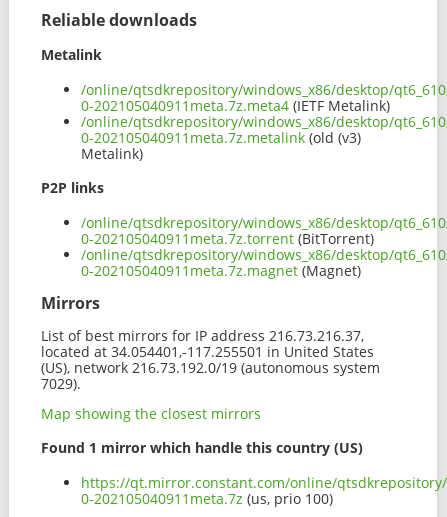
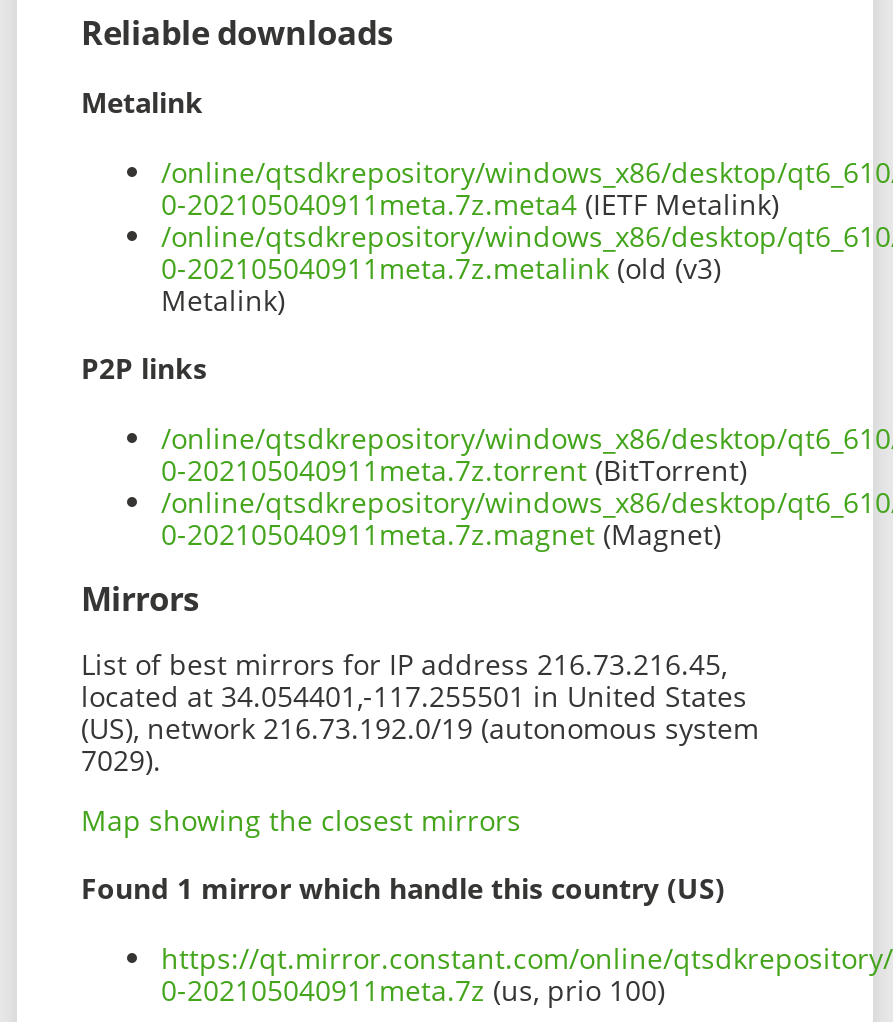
[41,326,364,345] List of best mirrors for IP address 216.73.216.37, -> [81,644,727,682] List of best mirrors for IP address 216.73.216.45,

